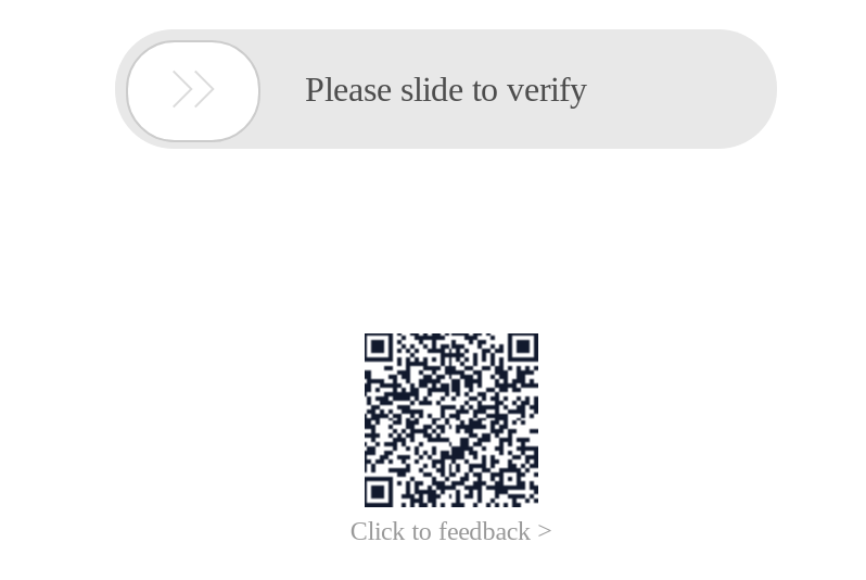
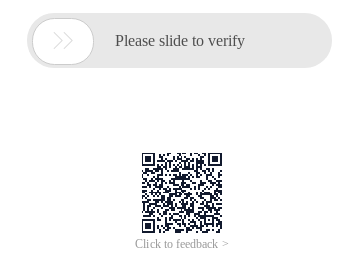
[362,331,540,509] [image] -> [142,152,223,234] [image]

